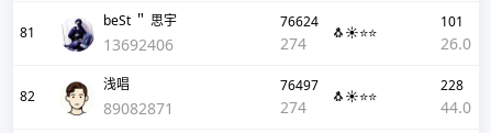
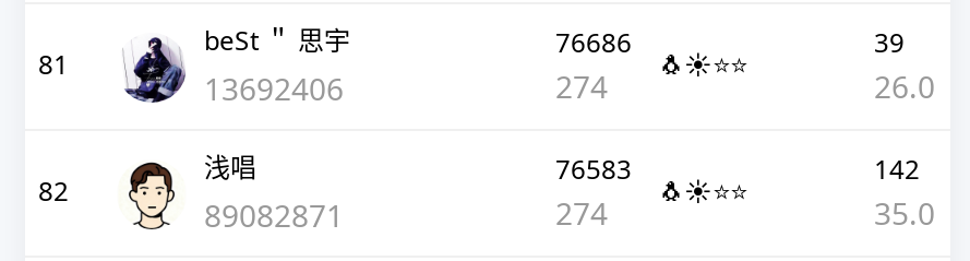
[280,12,319,31] 76624 -> [555,24,632,61] 76686
[440,12,464,31] 101 -> [874,24,905,61] 39
[280,76,319,95] 76497 -> [555,151,632,188] 76583
[440,76,464,95] 228 -> [874,151,920,188] 142
[440,97,471,118] 44.0 -> [874,192,935,234] 35.0

